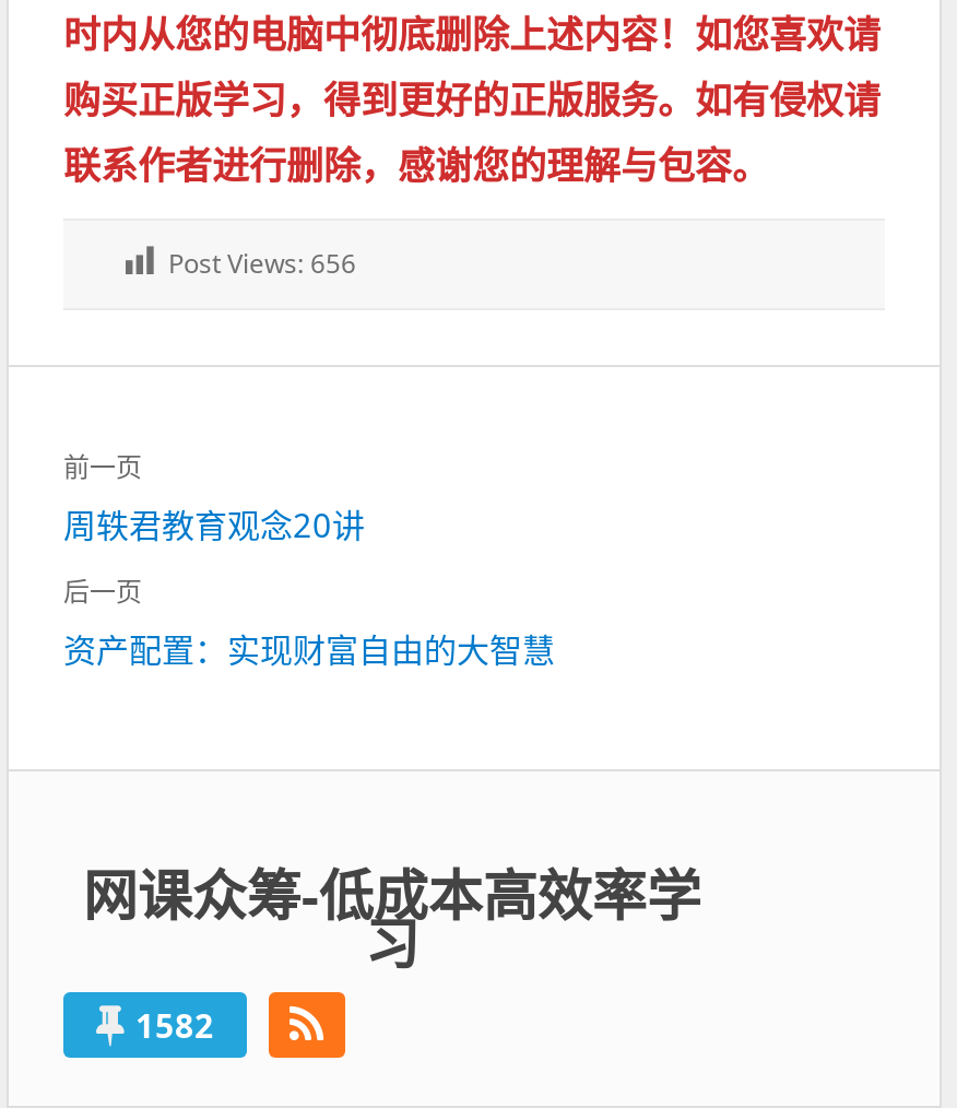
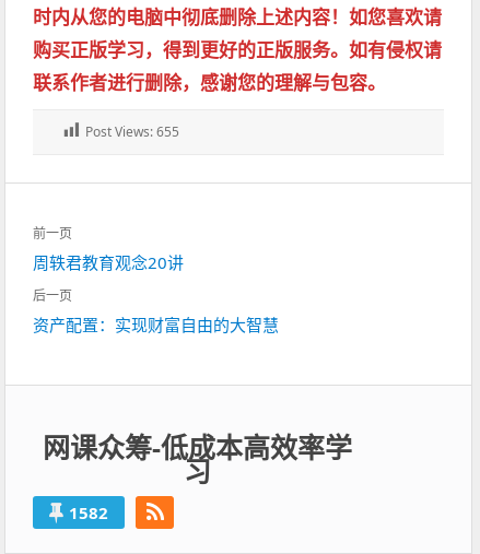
[168,244,356,281] Post Views: 656 -> [85,122,179,140] Post Views: 655

